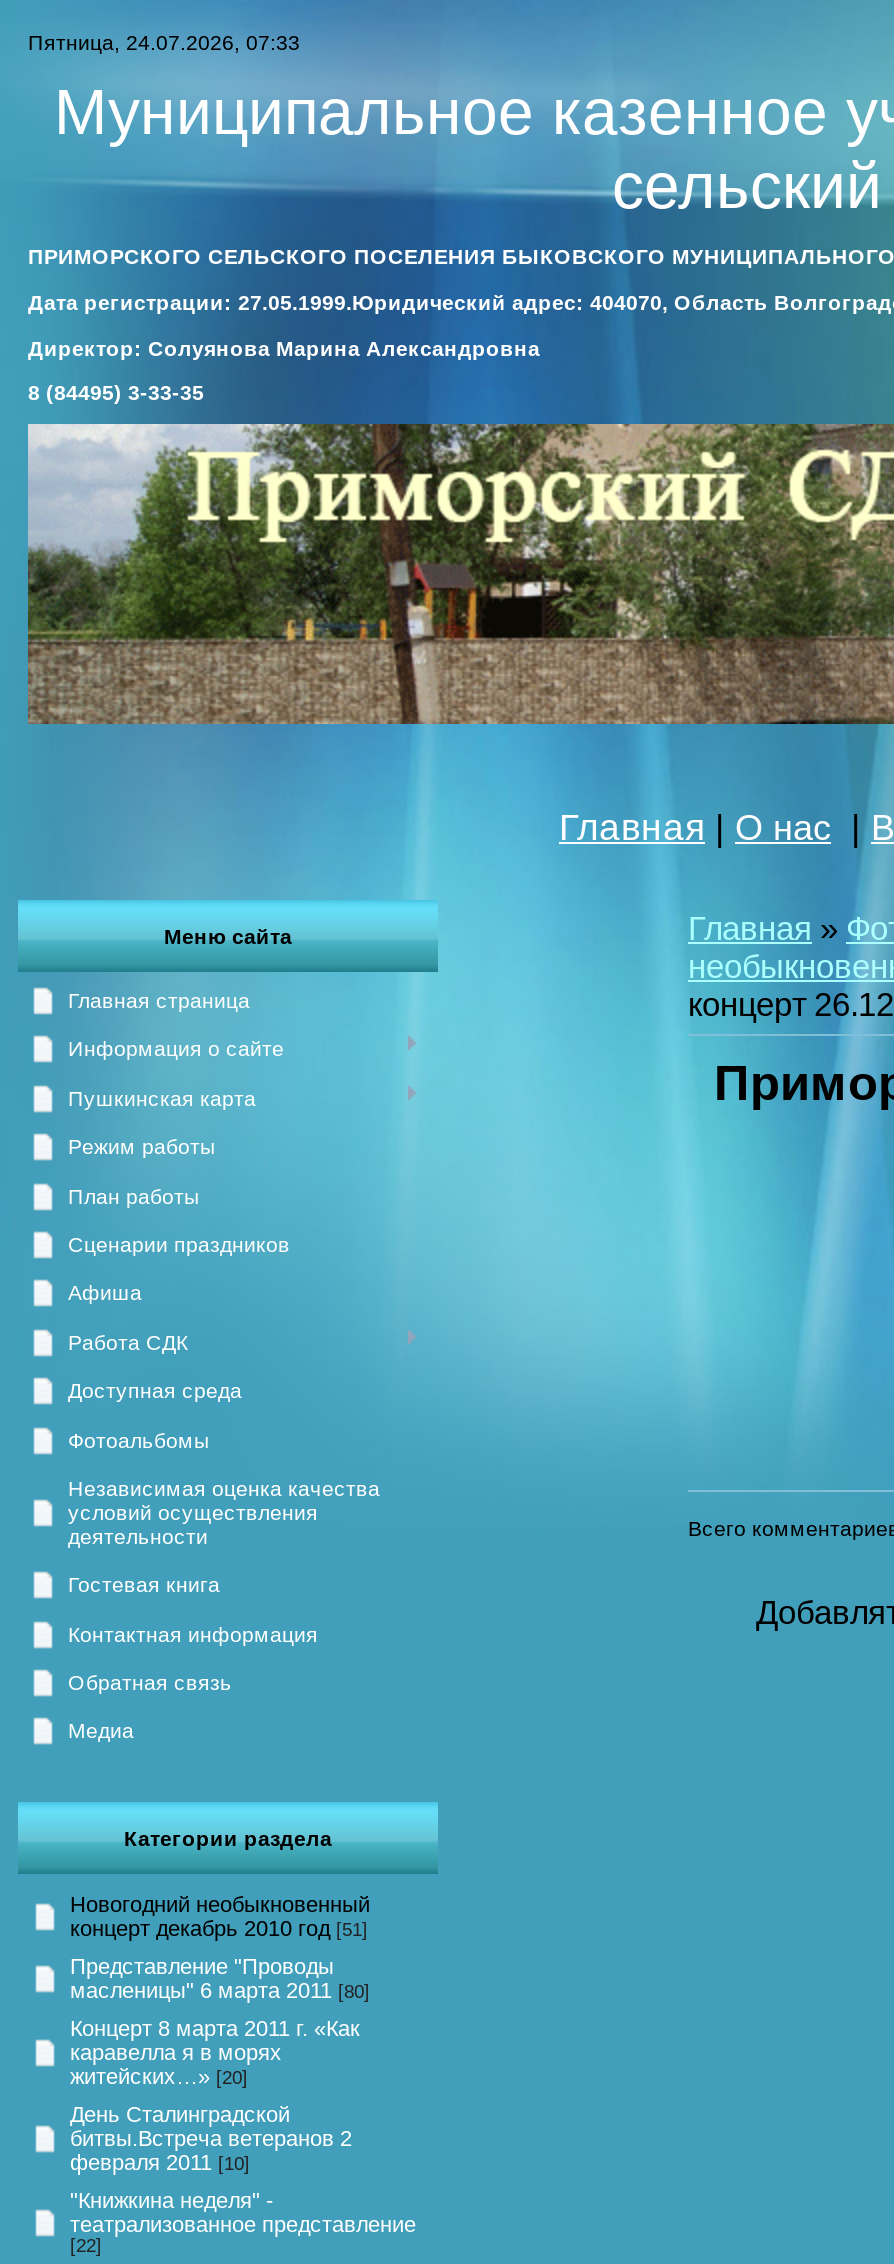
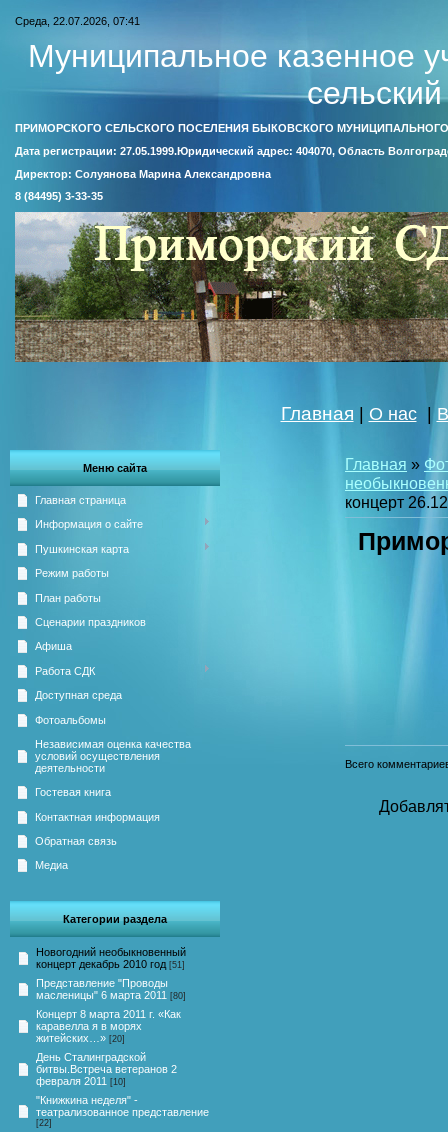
[28,30,300,54] Пятница, 24.07.2026, 07:33 -> [15,15,140,27] Среда, 22.07.2026, 07:41

